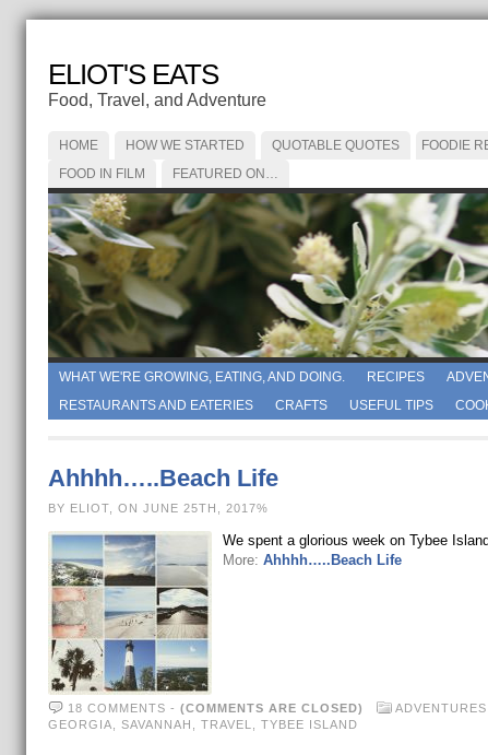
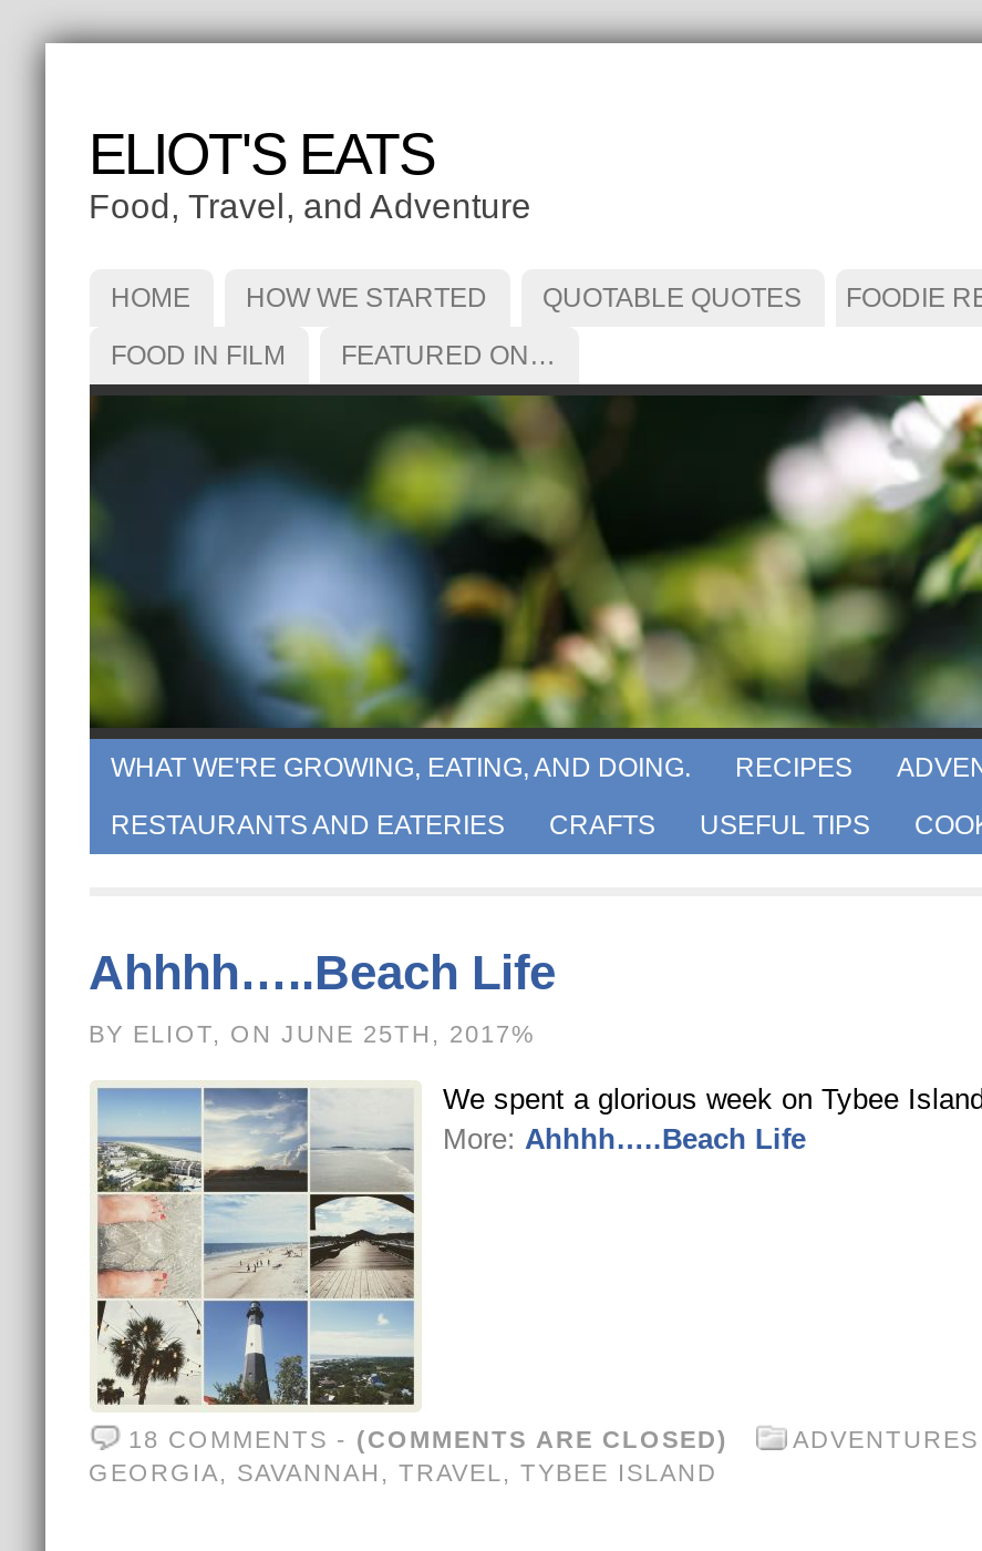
[47,192,485,358] [image] -> [87,393,975,730] [image]

